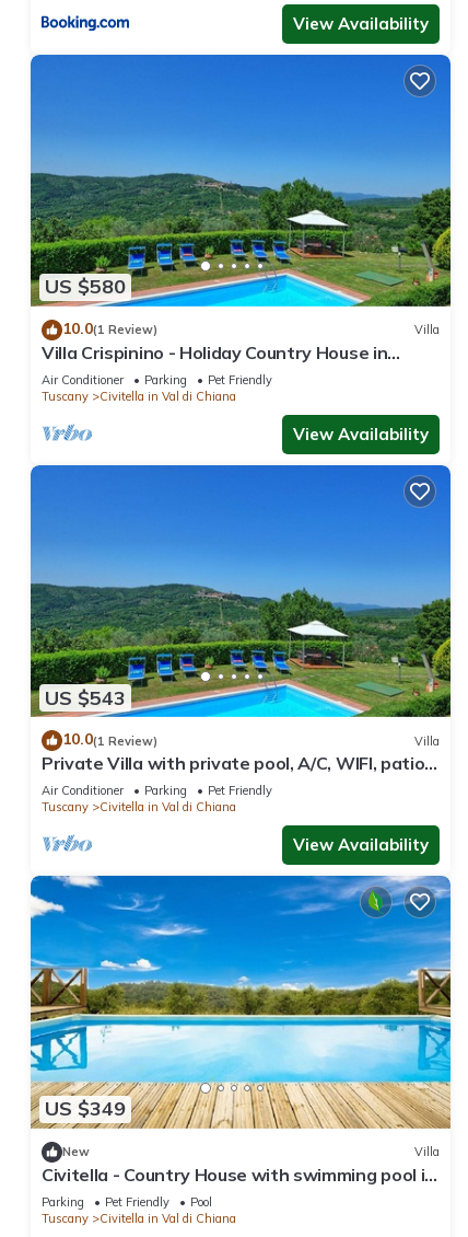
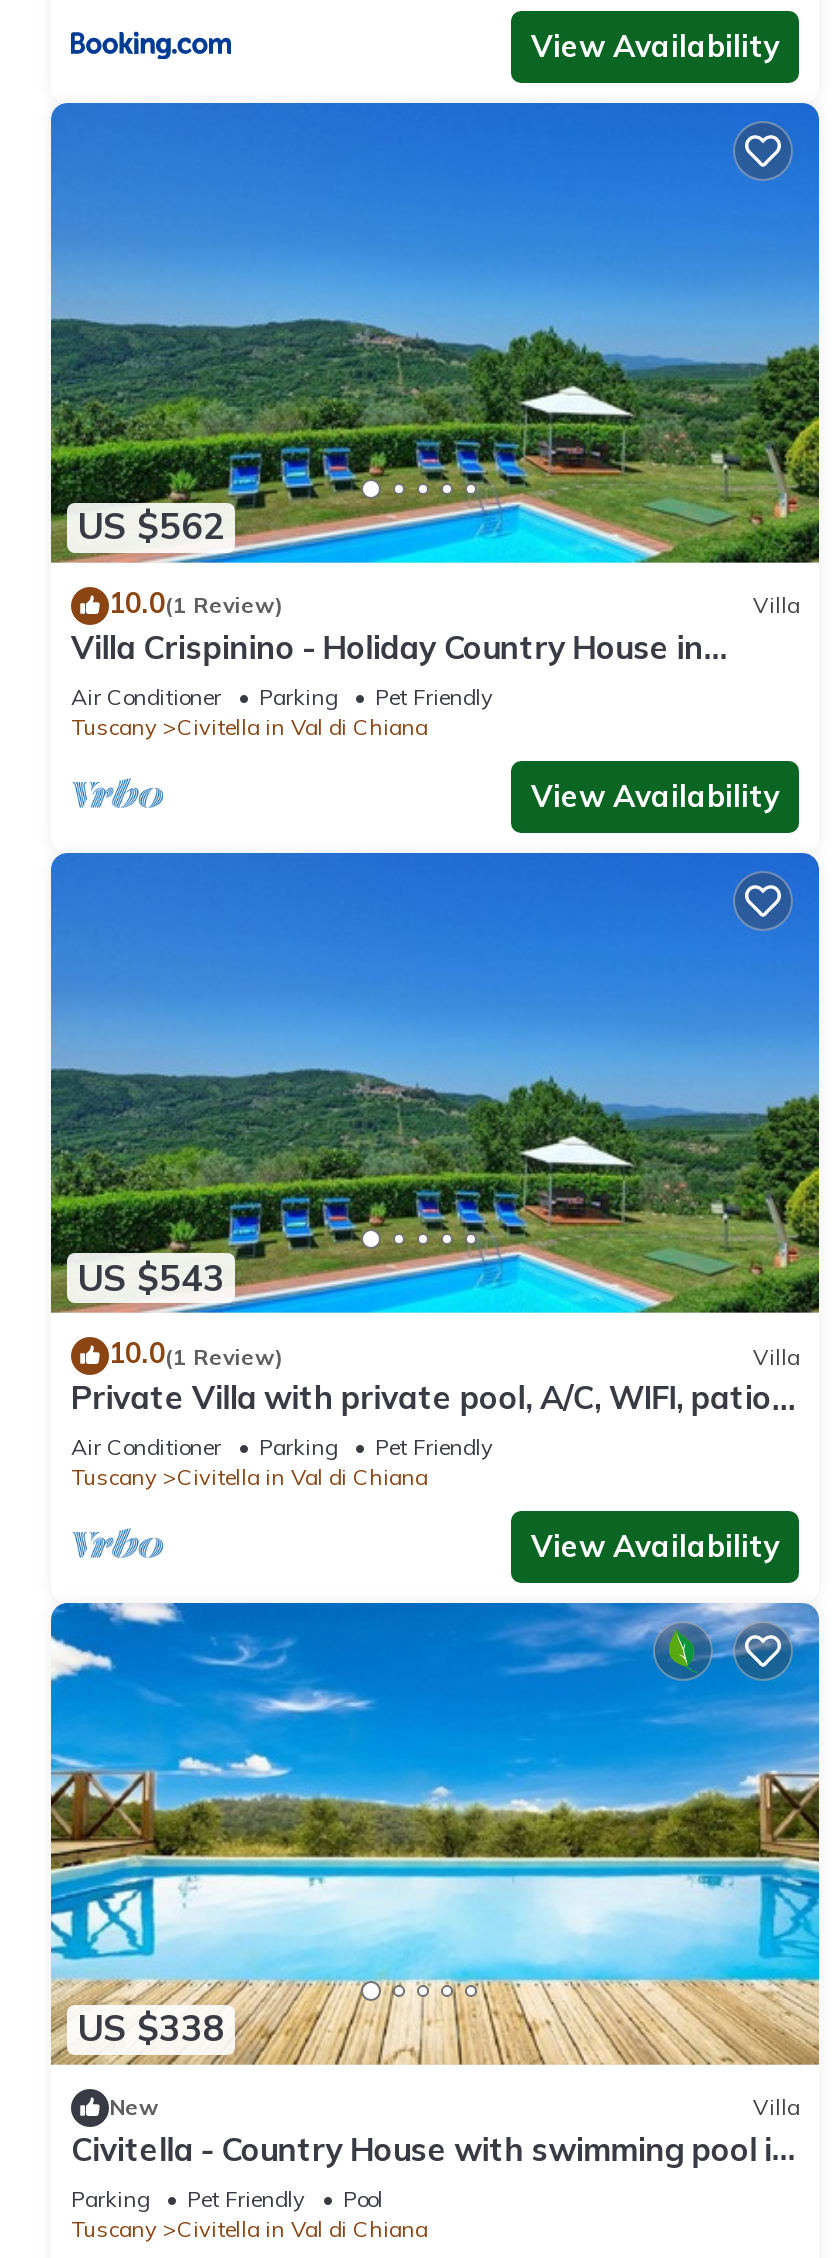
[45,274,126,299] US $580 -> [77,504,225,550] US $562
[45,1096,126,1121] US $349 -> [77,2005,225,2051] US $338

